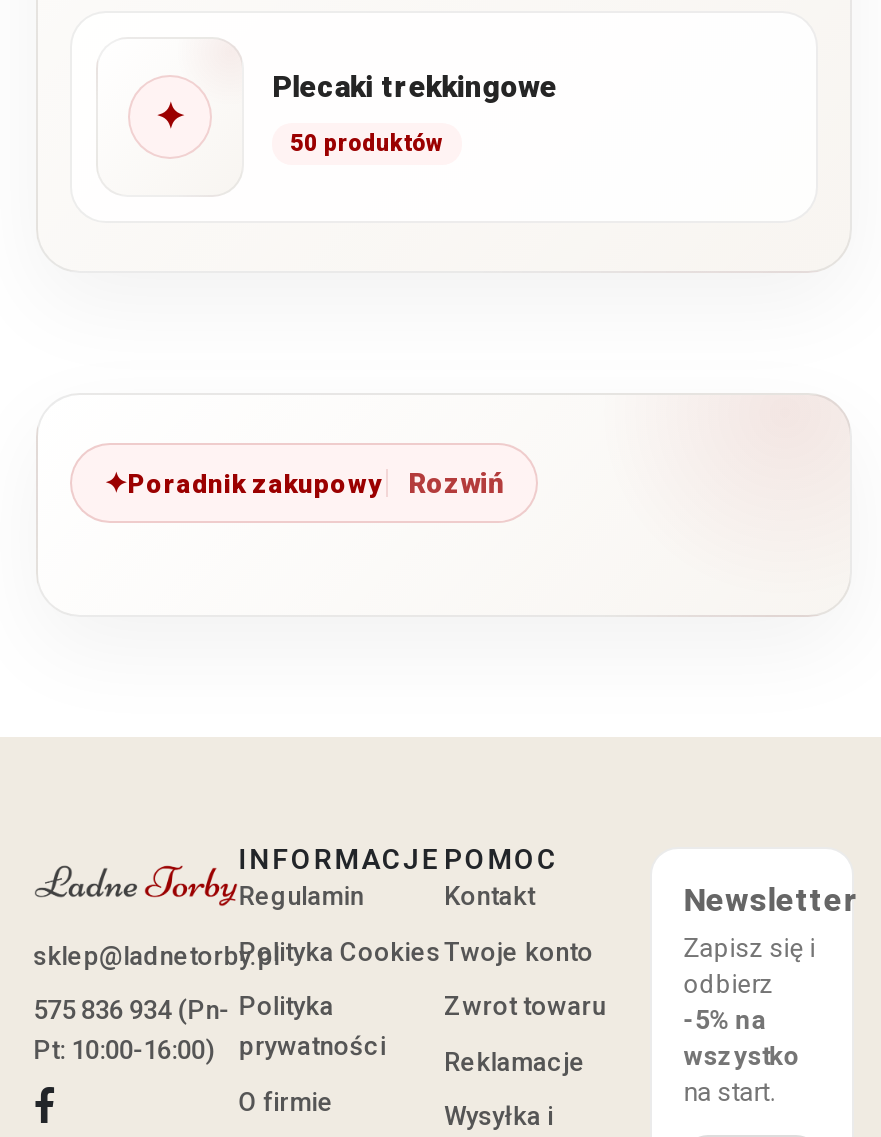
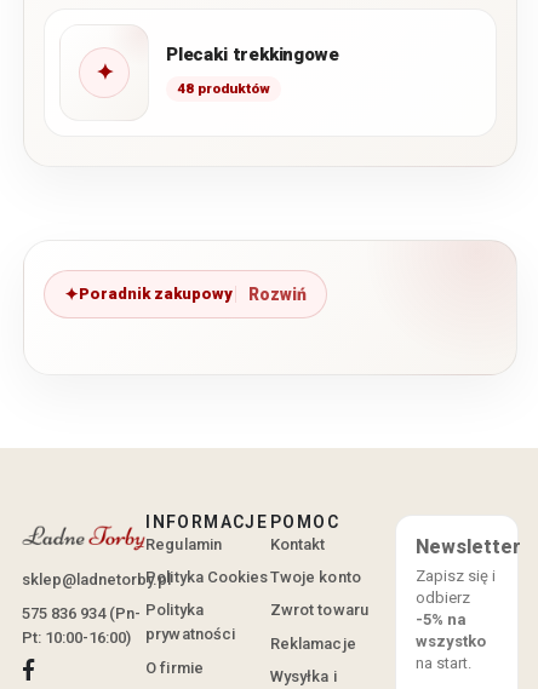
[290,130,444,158] 50 produktów -> [177,79,270,96] 48 produktów

